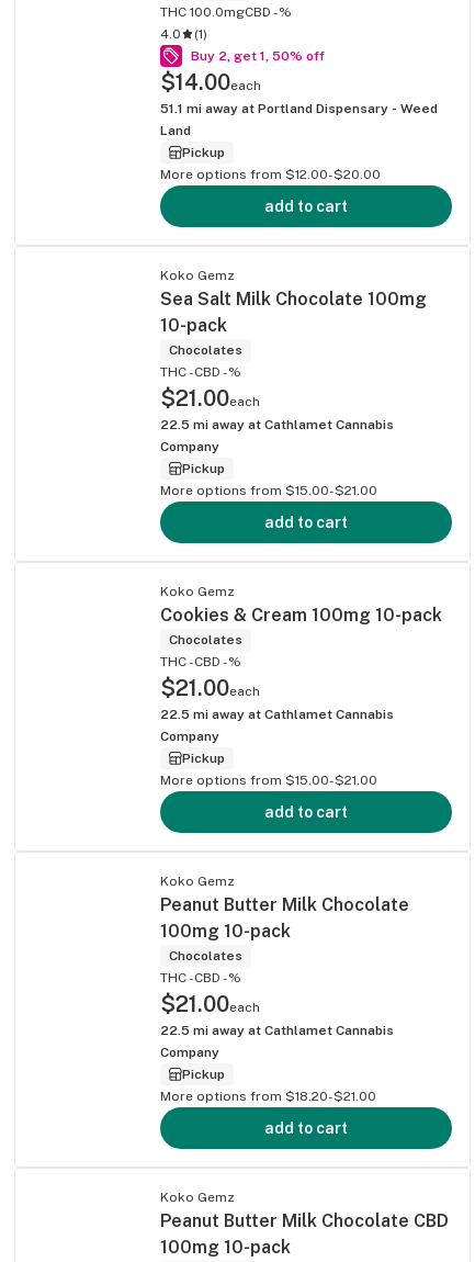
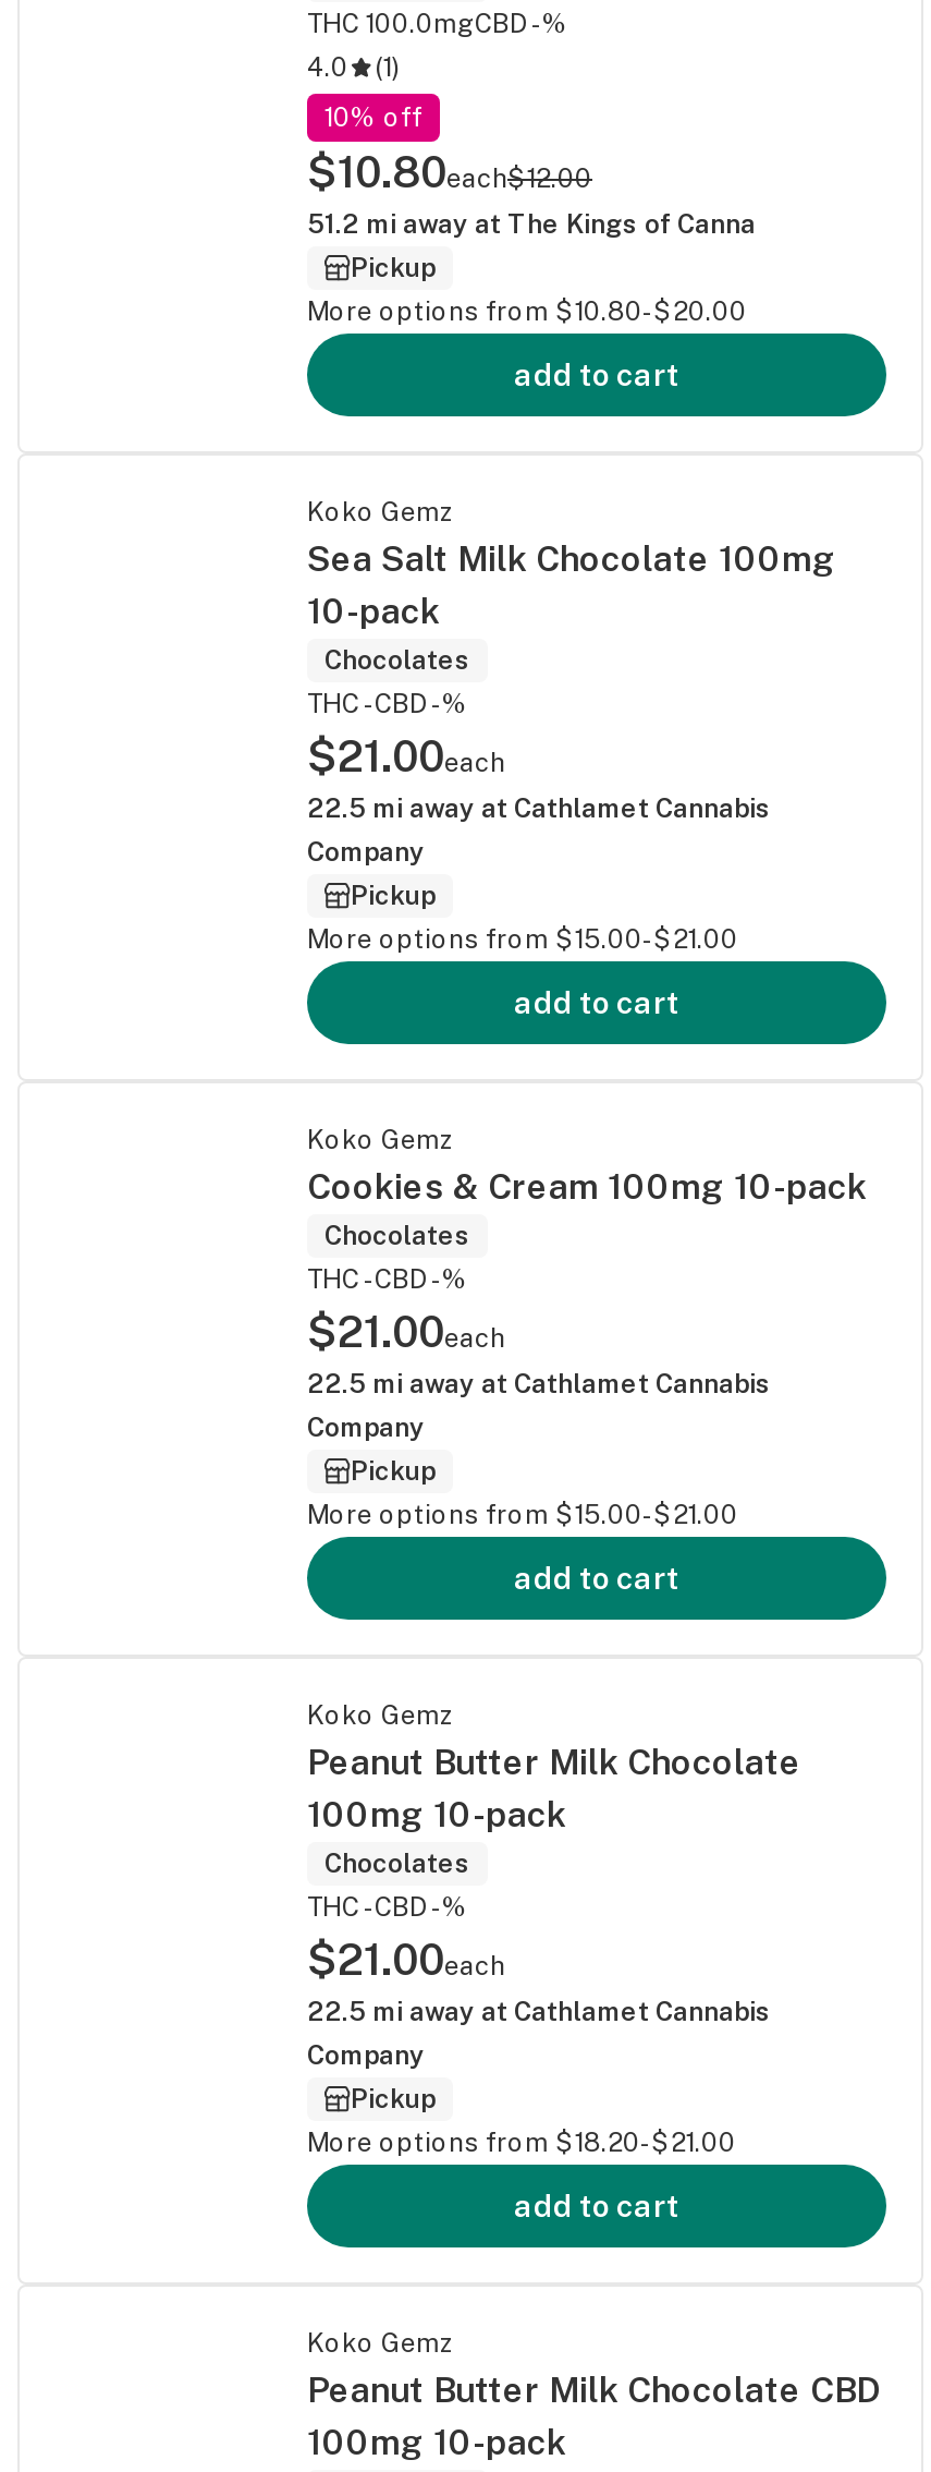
[160,48,438,138] Buy 2, get 1, 50% off | $14.00each | 51.1 mi away at Portland Dispensary - Weed | Land -> [307,102,756,239] 10% off | $10.80each$12.00 | 51.2 mi away at The Kings of Canna
[160,166,381,182] More options from $12.00-$20.00 -> [307,296,747,326] More options from $10.80-$20.00

